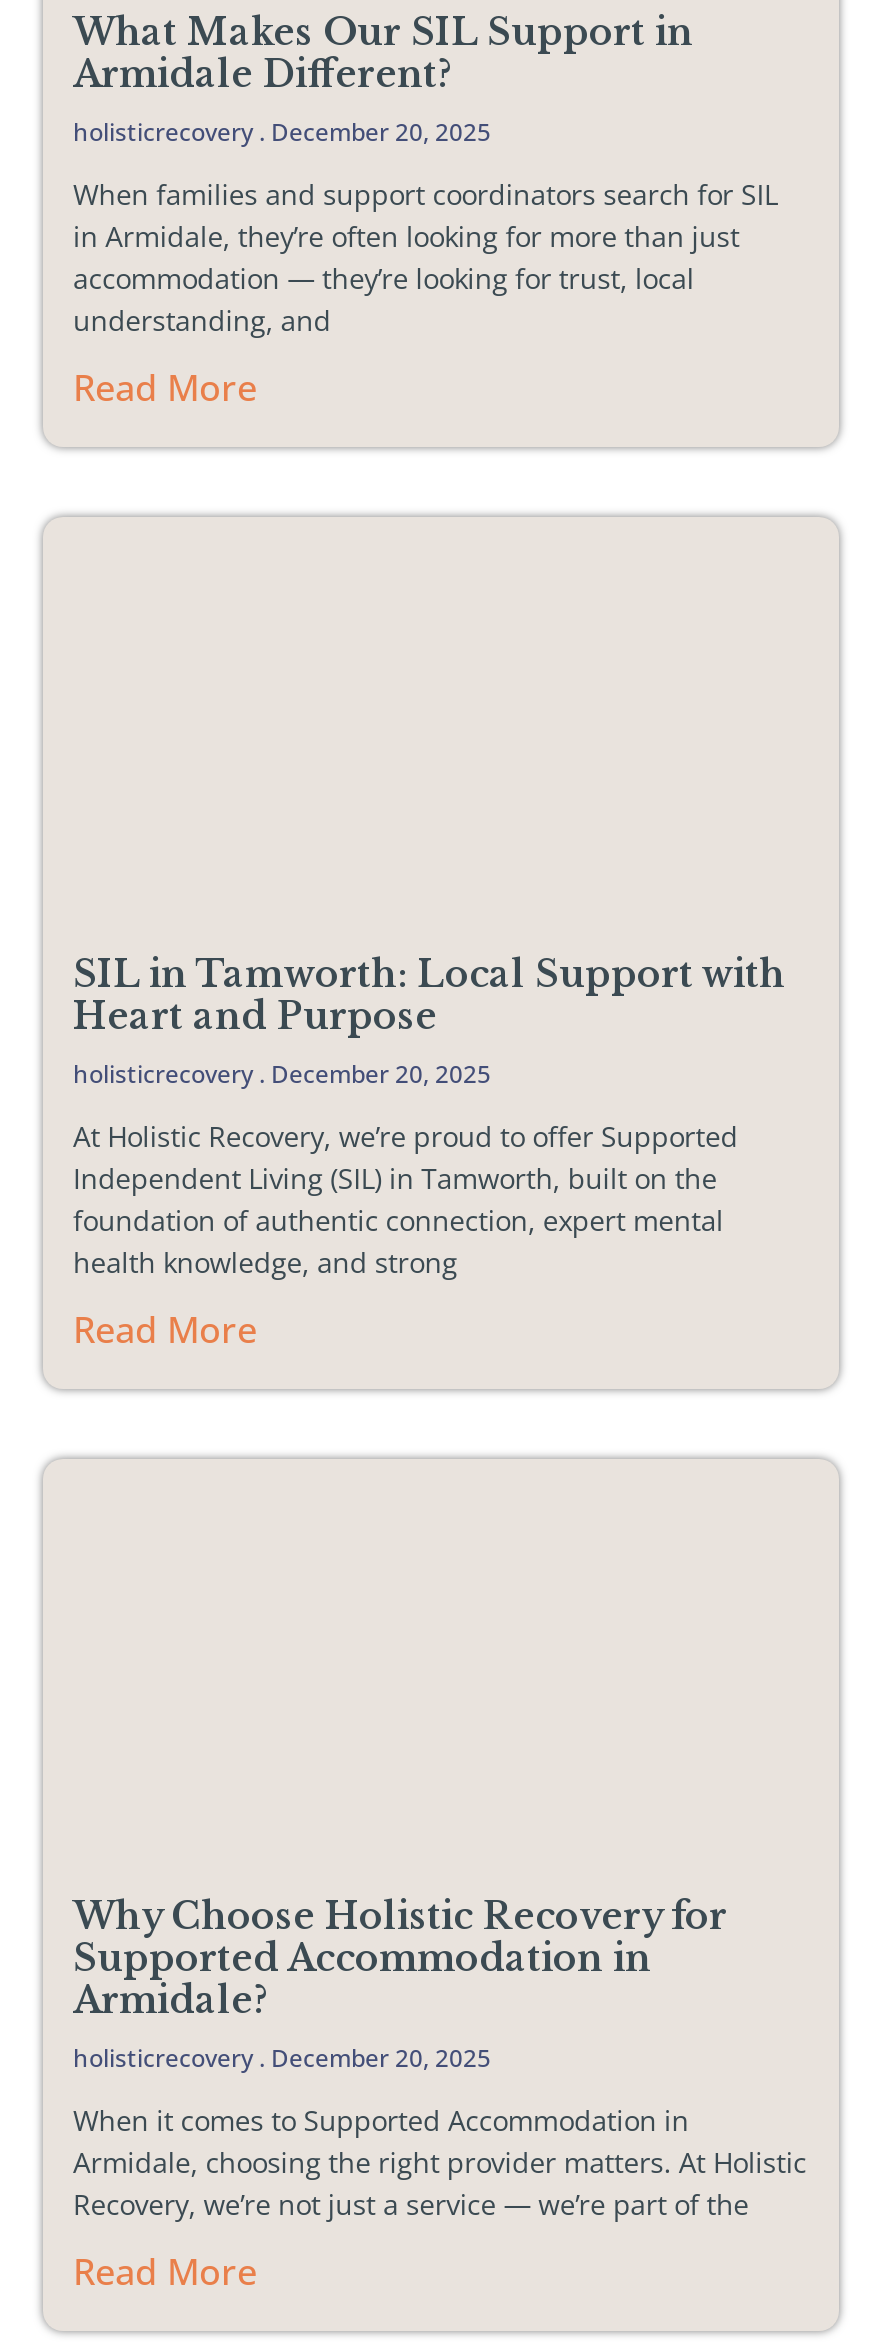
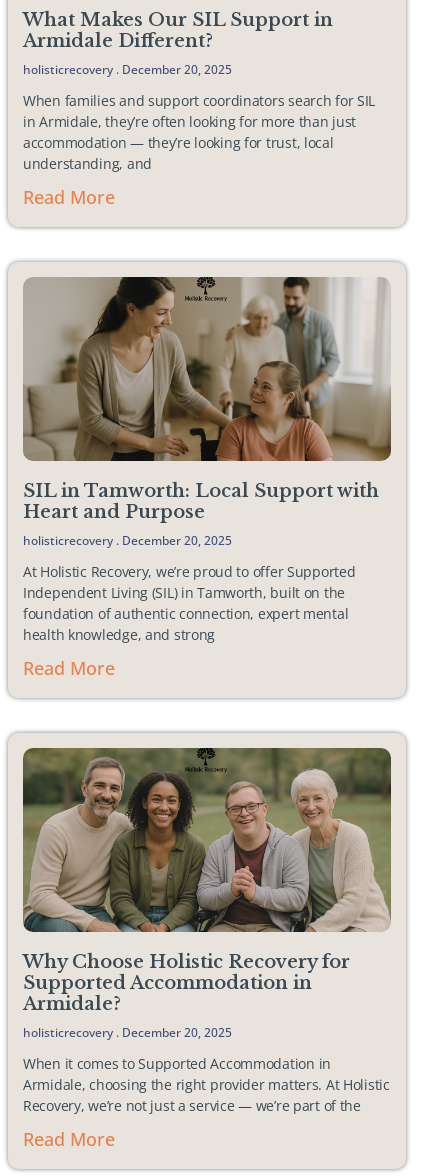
none -> [22,276,392,462] [image]
none -> [22,747,392,933] [image]

